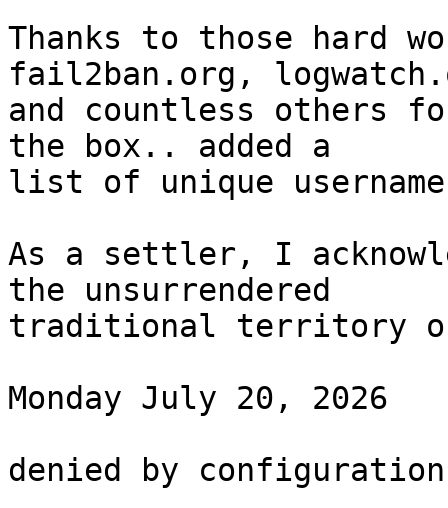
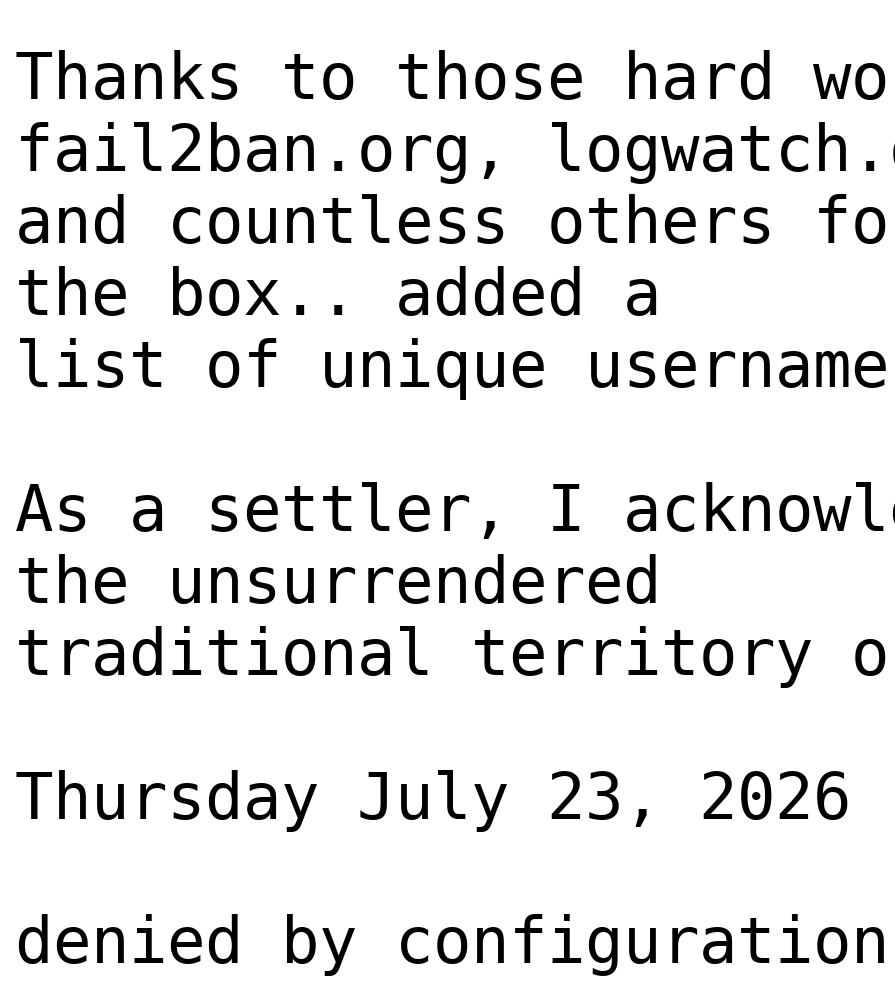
[8,380,388,416] Monday July 20, 2026 -> [15,761,851,833] Thursday July 23, 2026

